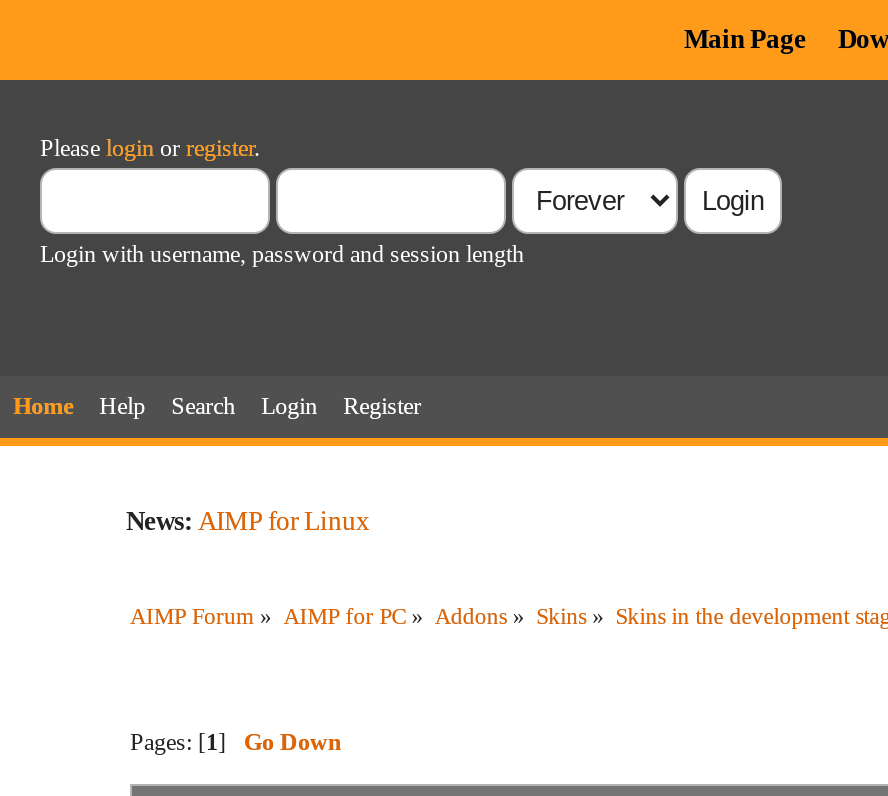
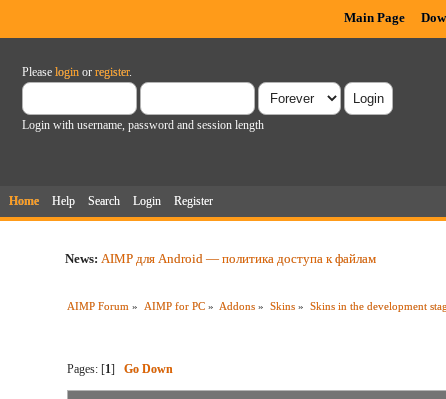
[126,506,370,536] News: AIMP for Linux -> [65,251,376,266] News: AIMP для Android — политика доступа к файлам

